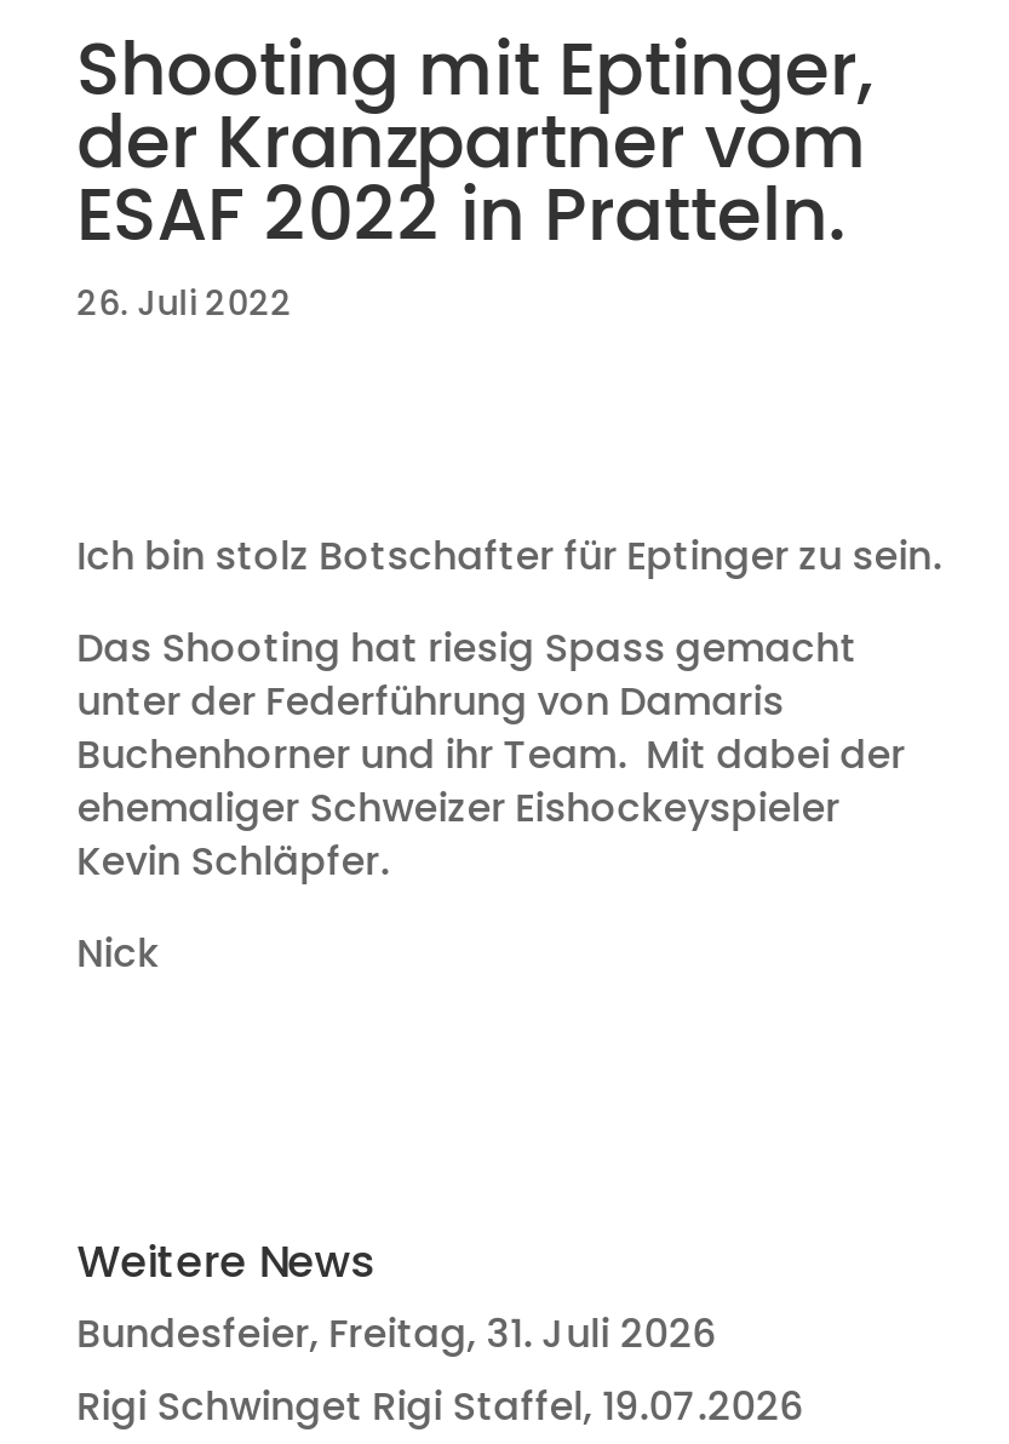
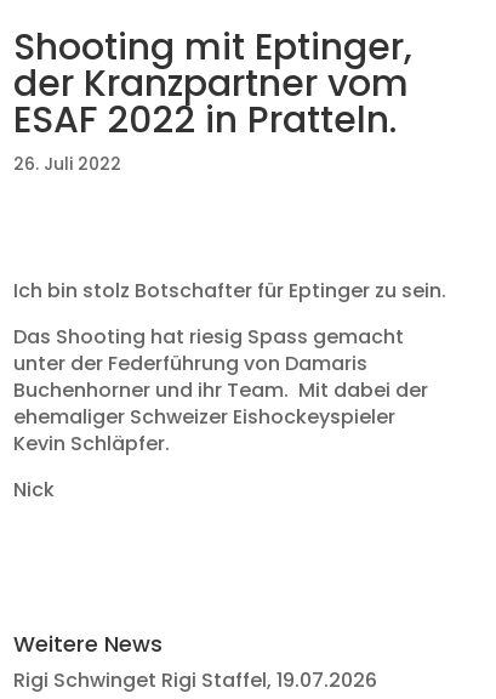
[77,1306,717,1362] Bundesfeier, Freitag, 31. Juli 2026 -> none

